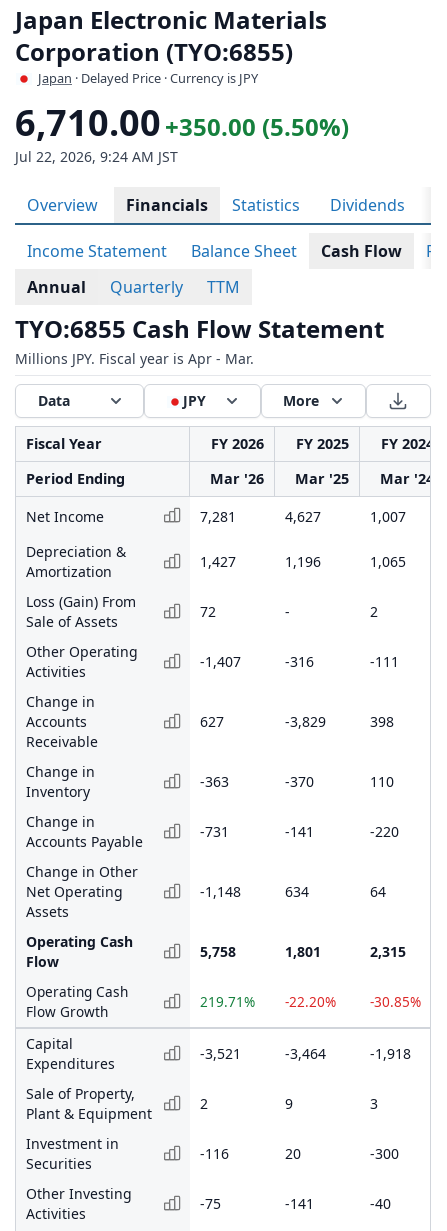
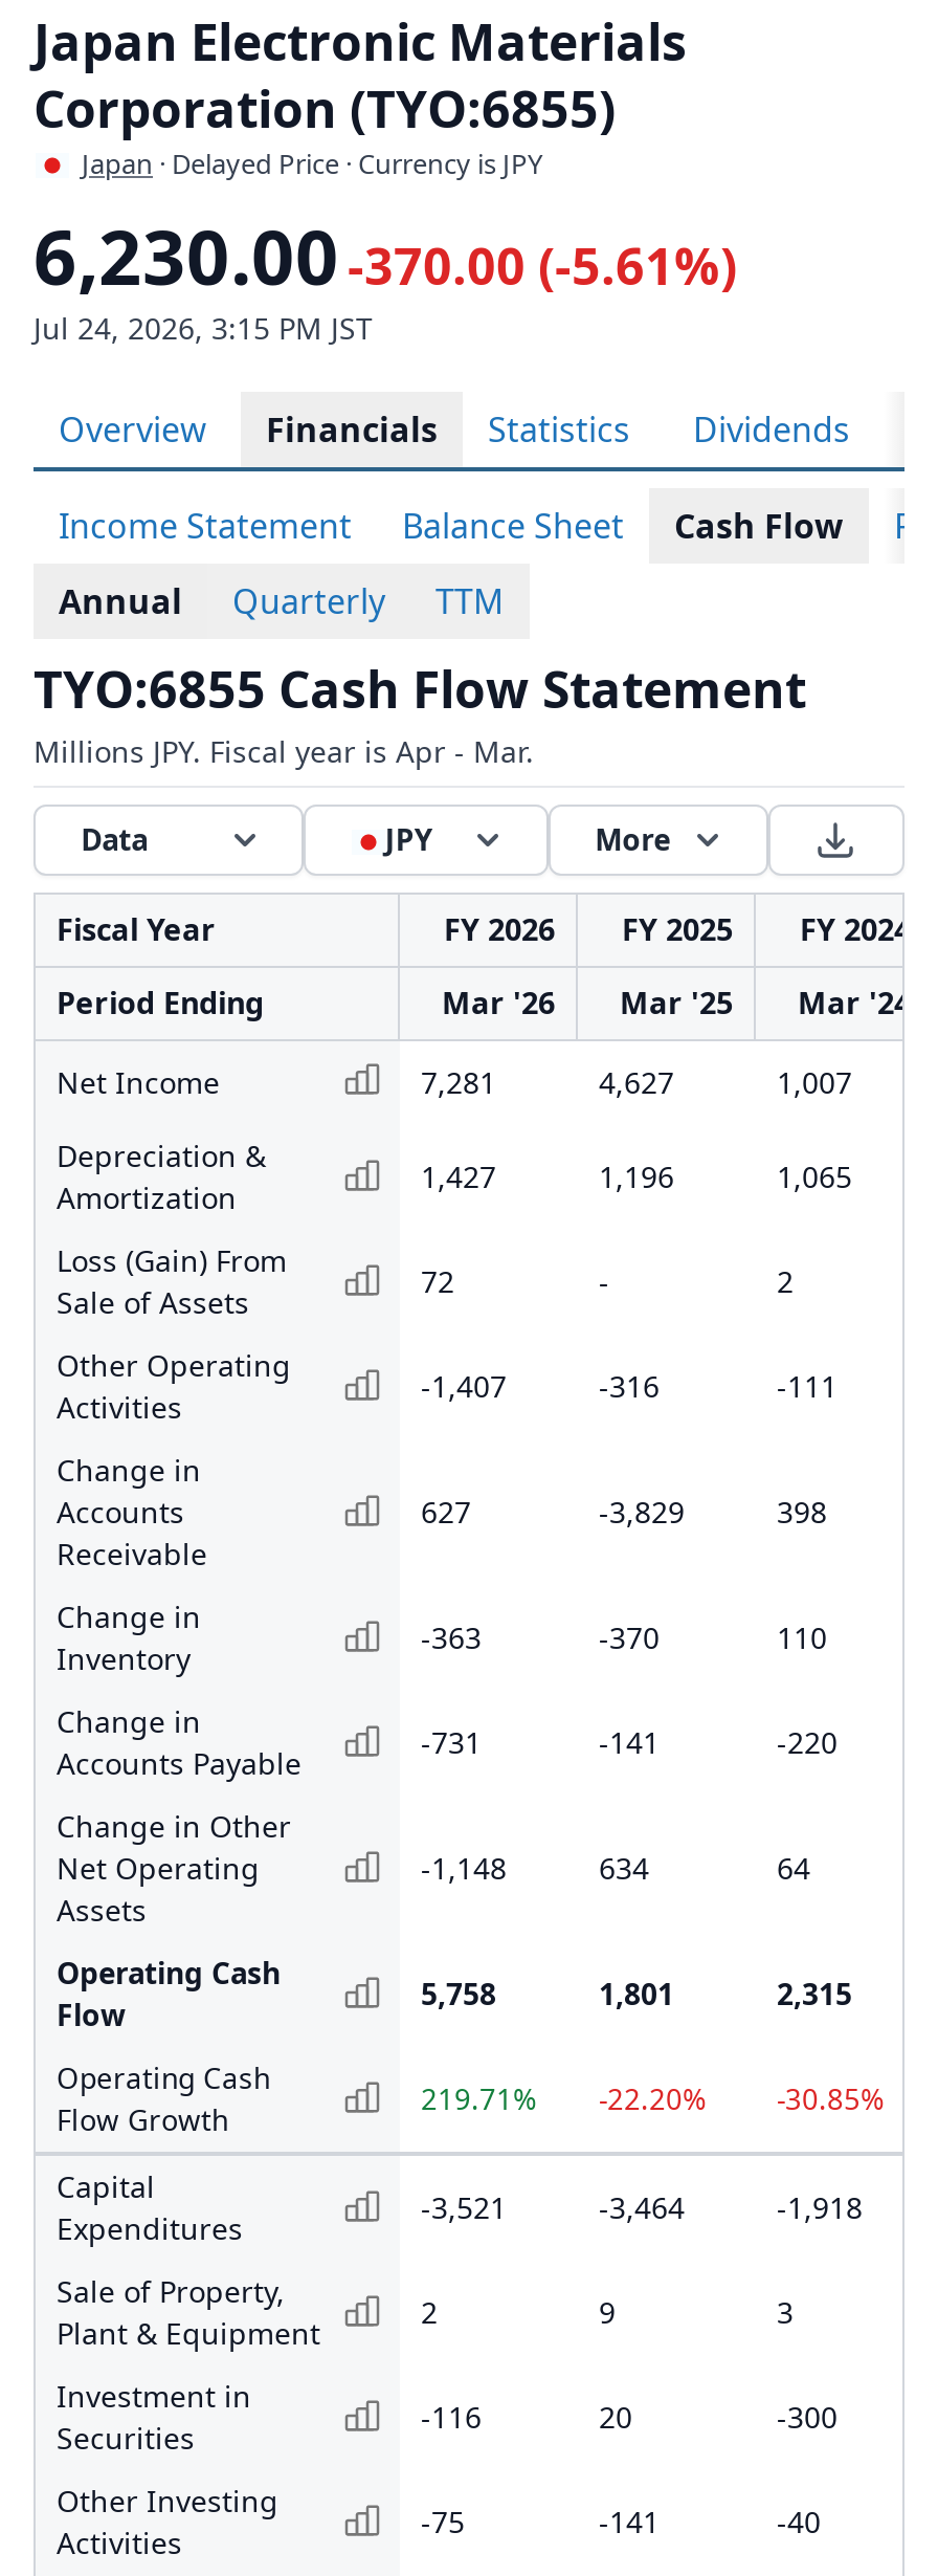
[15,98,349,147] 6,710.00 +350.00 (5.50%) -> [33,205,737,308] 6,230.00 -370.00 (-5.61%)
[15,147,178,166] Jul 22, 2026, 9:24 AM JST -> [33,308,373,348] Jul 24, 2026, 3:15 PM JST

